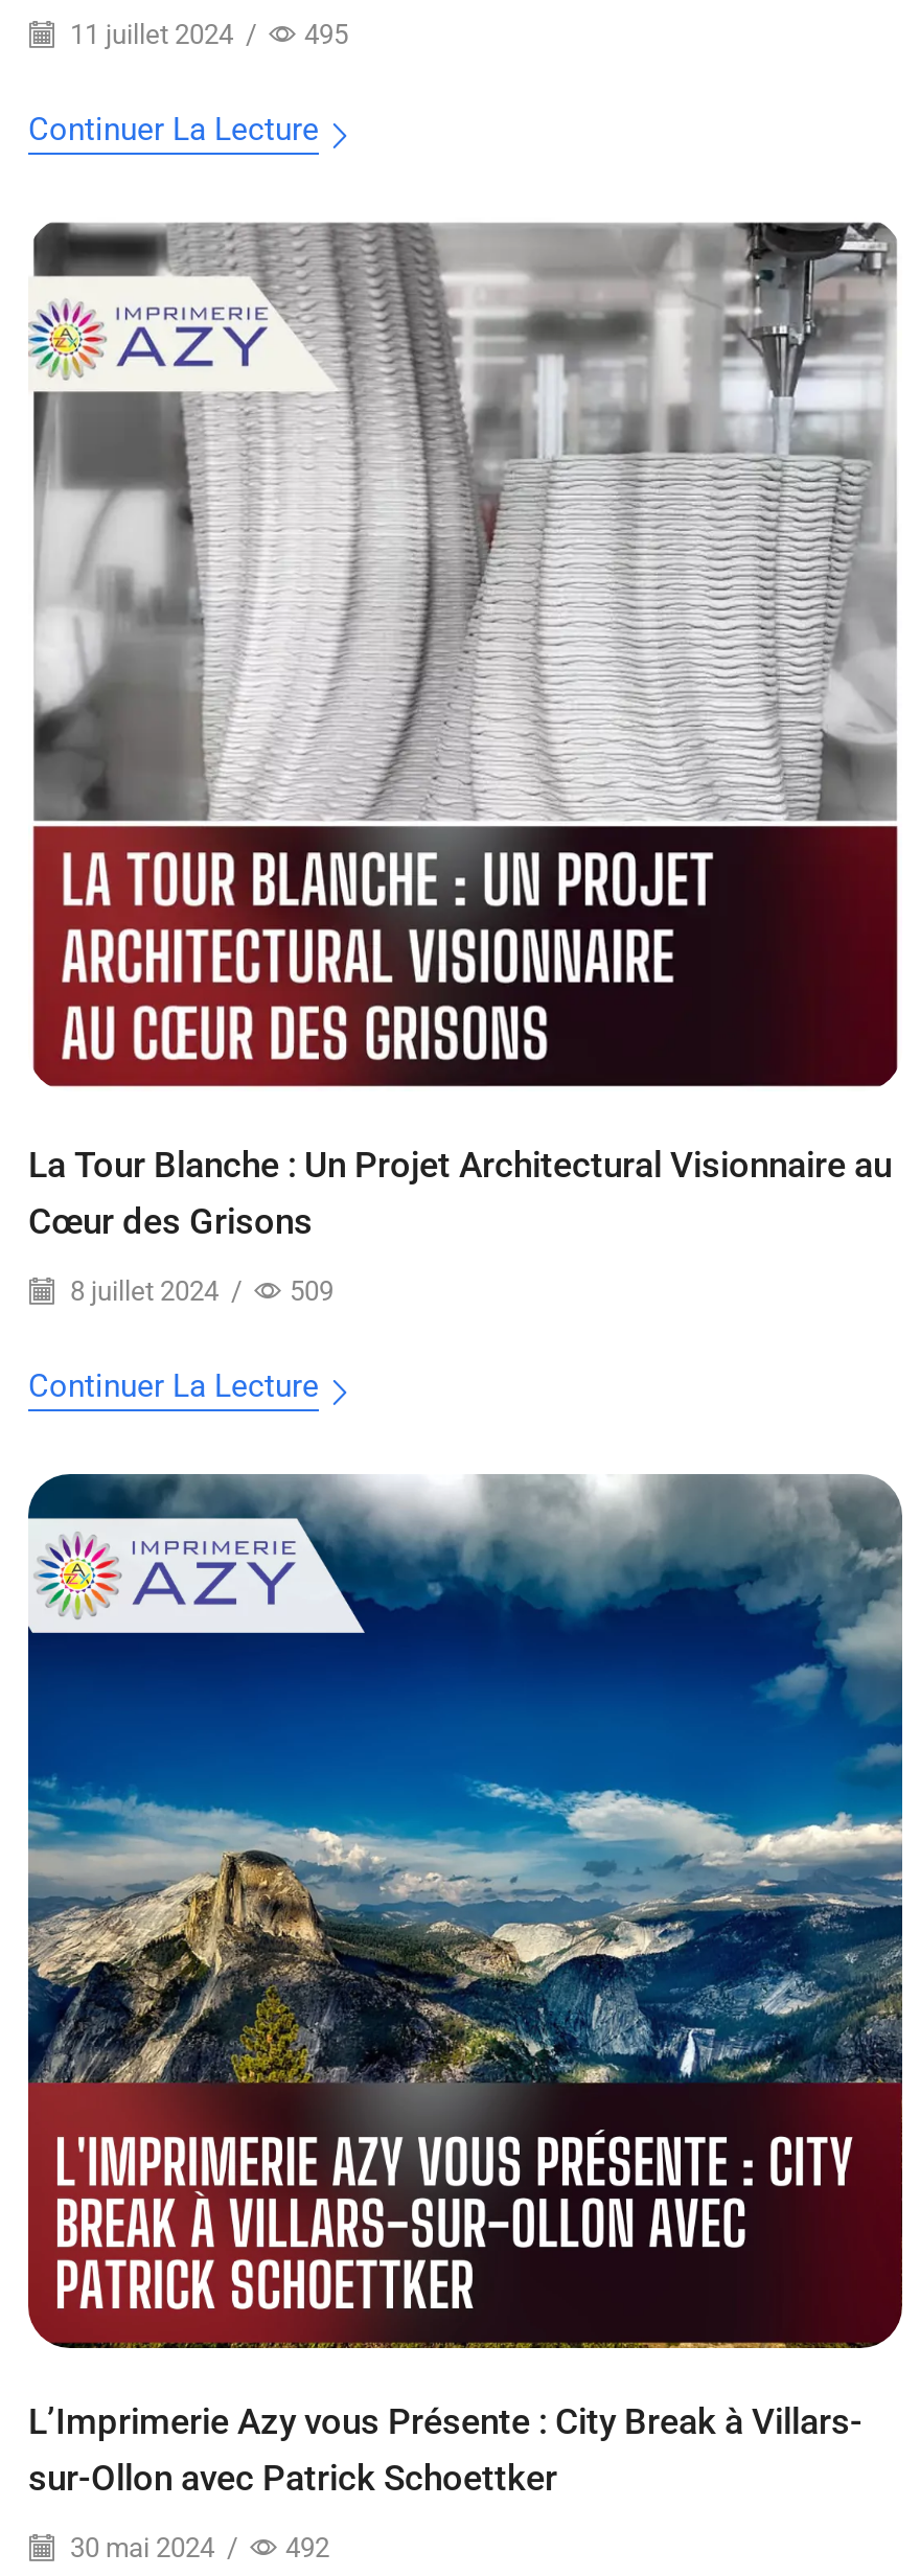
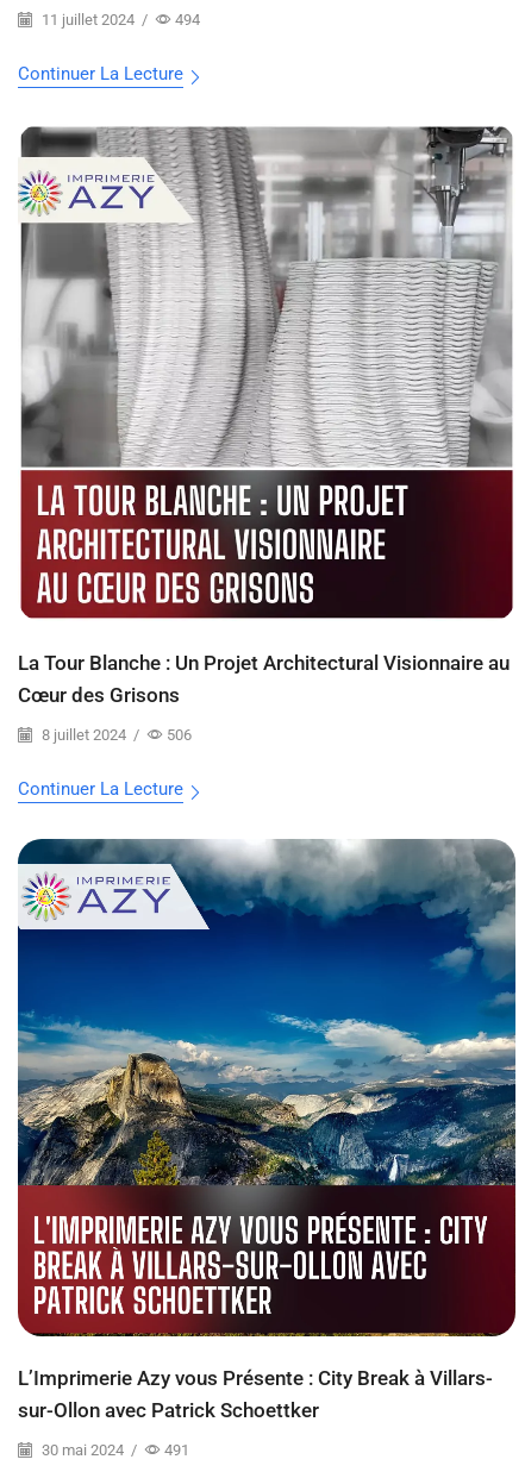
[64,18,348,49] 11 juillet 2024 / 495 -> [38,10,200,28] 11 juillet 2024 / 494
[64,1275,333,1306] 8 juillet 2024 / 509 -> [38,726,192,743] 8 juillet 2024 / 506
[64,2532,329,2564] 30 mai 2024 / 492 -> [38,1441,189,1459] 30 mai 2024 / 491

